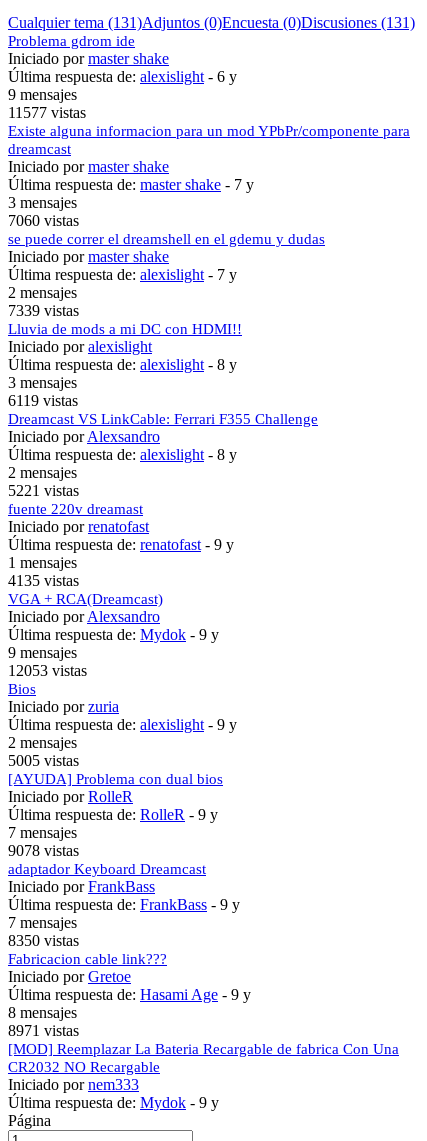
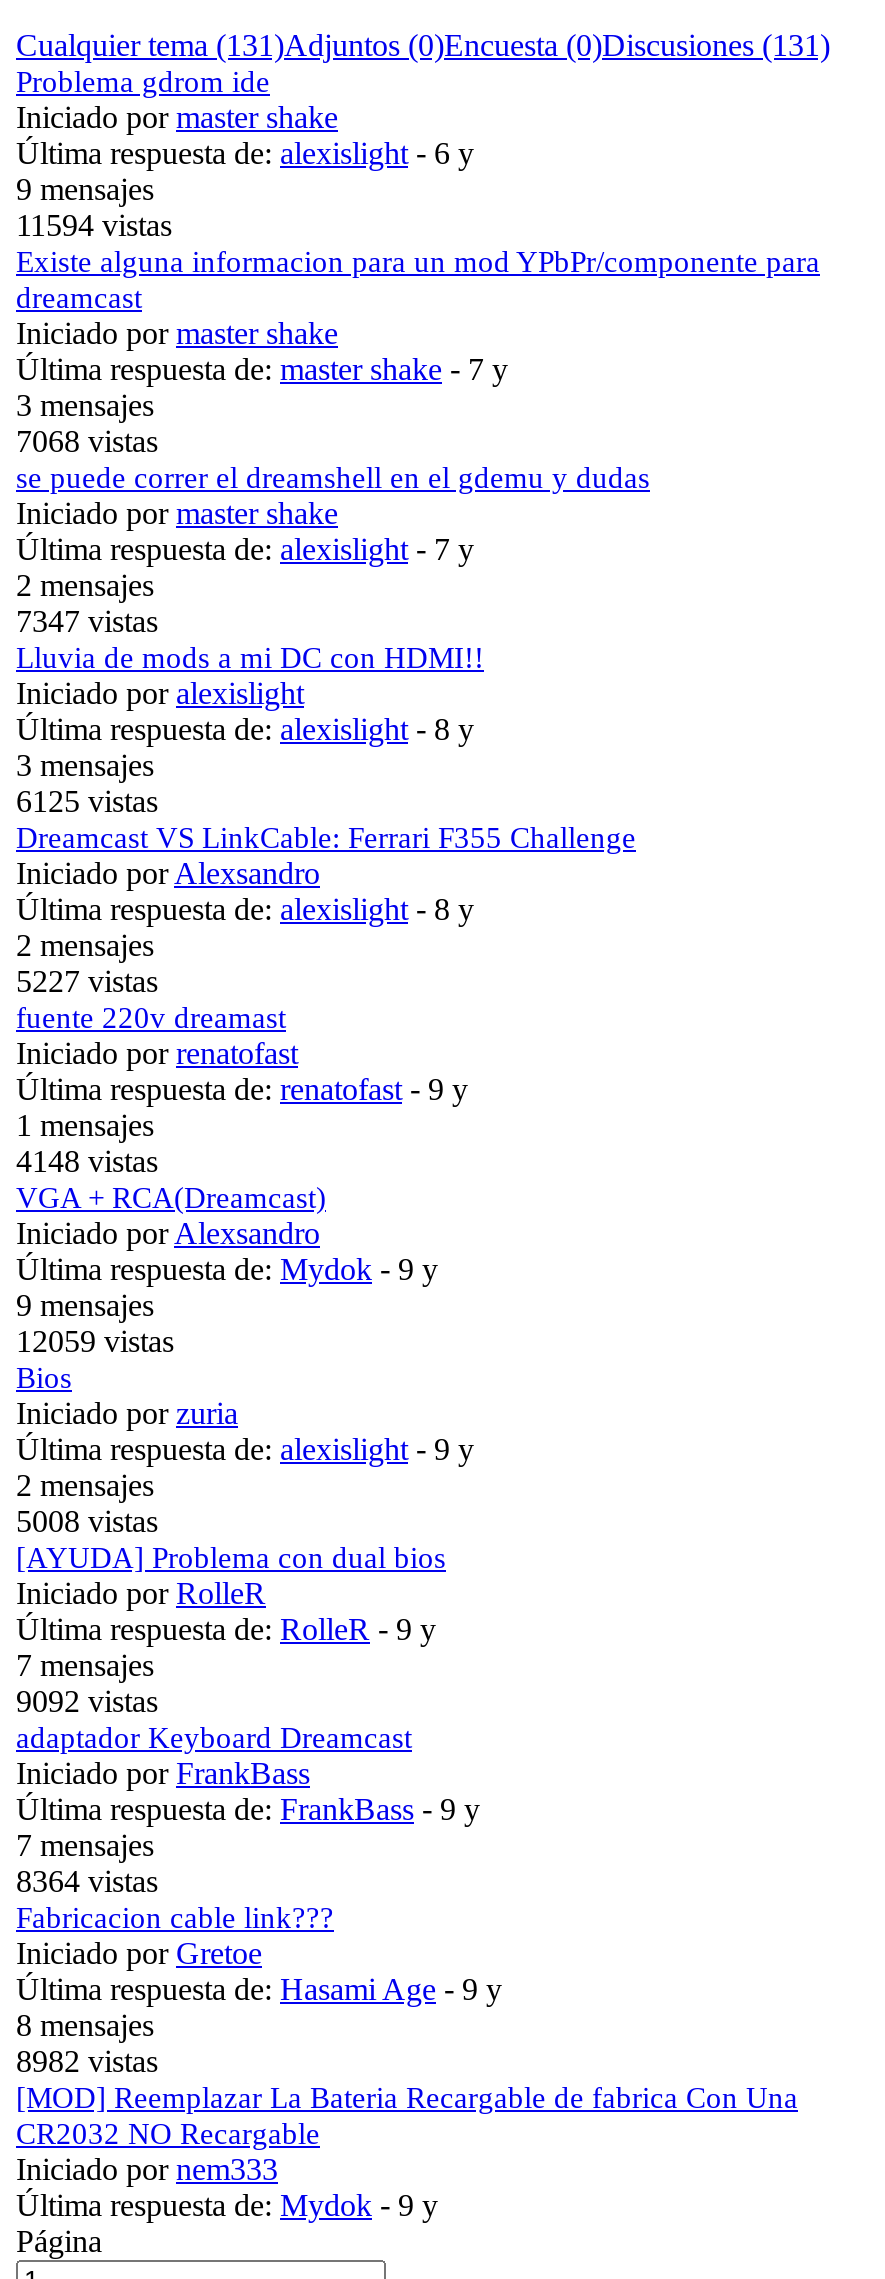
[8,103,86,120] 11577 vistas -> [16,207,172,241] 11594 vistas
[8,211,79,228] 7060 vistas -> [16,423,158,457] 7068 vistas
[8,301,79,318] 7339 vistas -> [16,603,158,637] 7347 vistas
[8,391,78,408] 6119 vistas -> [16,783,158,817] 6125 vistas
[8,481,79,498] 5221 vistas -> [16,963,158,997] 5227 vistas
[8,571,79,588] 4135 vistas -> [16,1143,158,1177] 4148 vistas
[8,661,87,678] 12053 vistas -> [16,1323,174,1357] 12059 vistas
[8,751,79,768] 5005 vistas -> [16,1503,158,1537] 5008 vistas
[8,841,79,858] 9078 vistas -> [16,1683,158,1717] 9092 vistas
[8,931,79,948] 8350 vistas -> [16,1863,158,1897] 8364 vistas
[8,1021,79,1038] 8971 vistas -> [16,2043,158,2077] 8982 vistas

